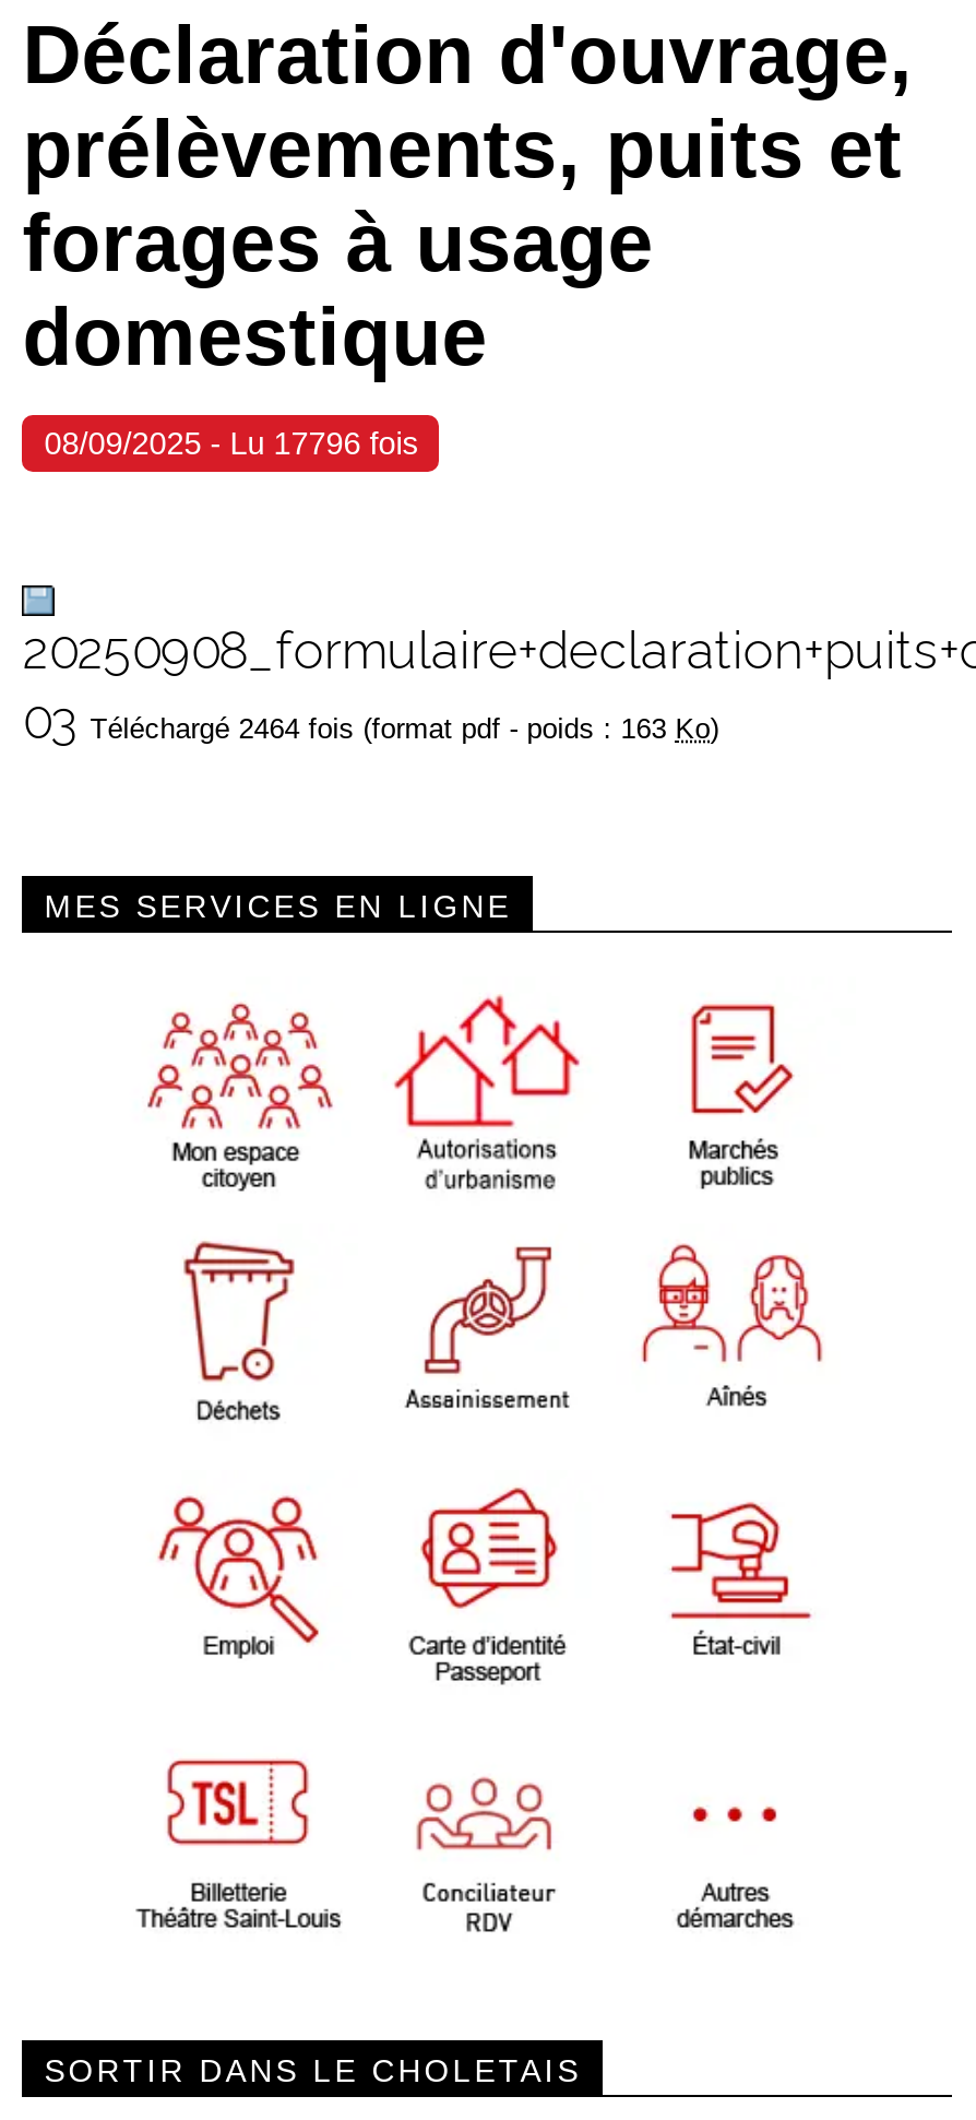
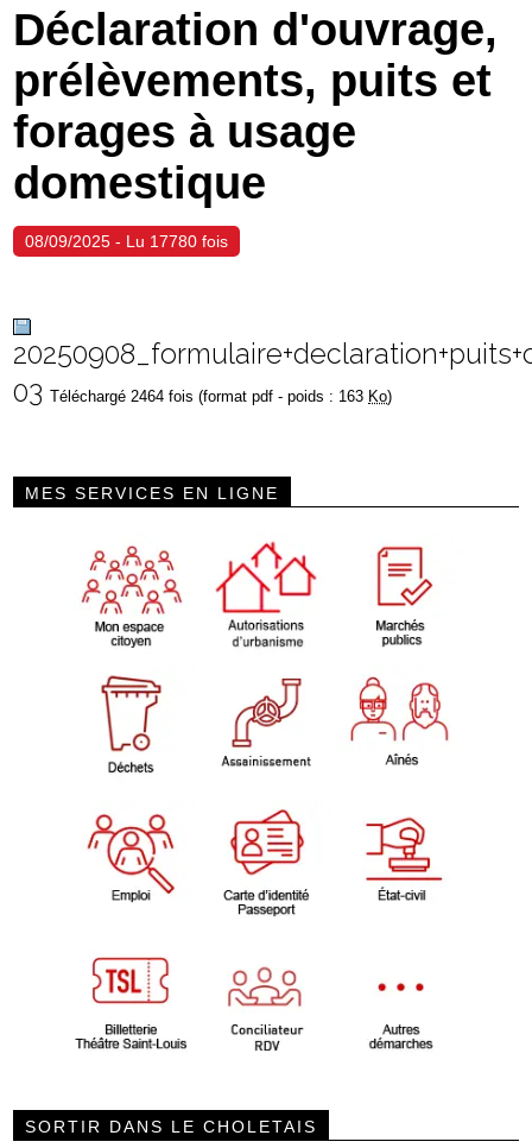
[44,426,417,461] 08/09/2025 - Lu 17796 fois -> [25,232,228,251] 08/09/2025 - Lu 17780 fois

